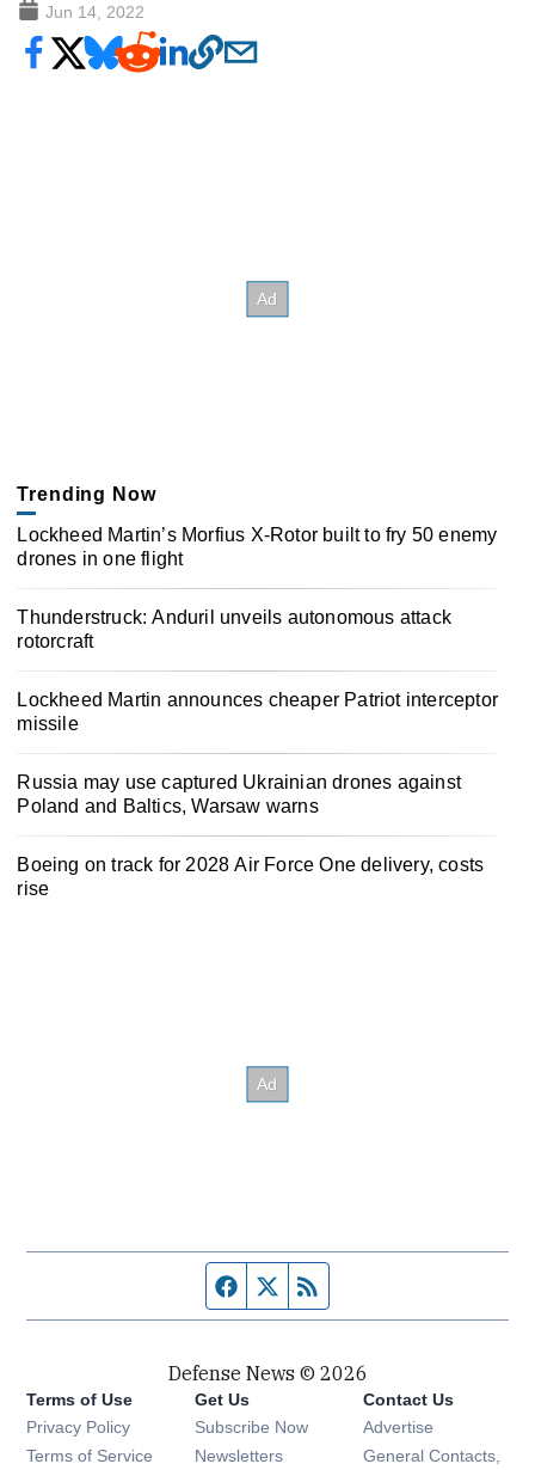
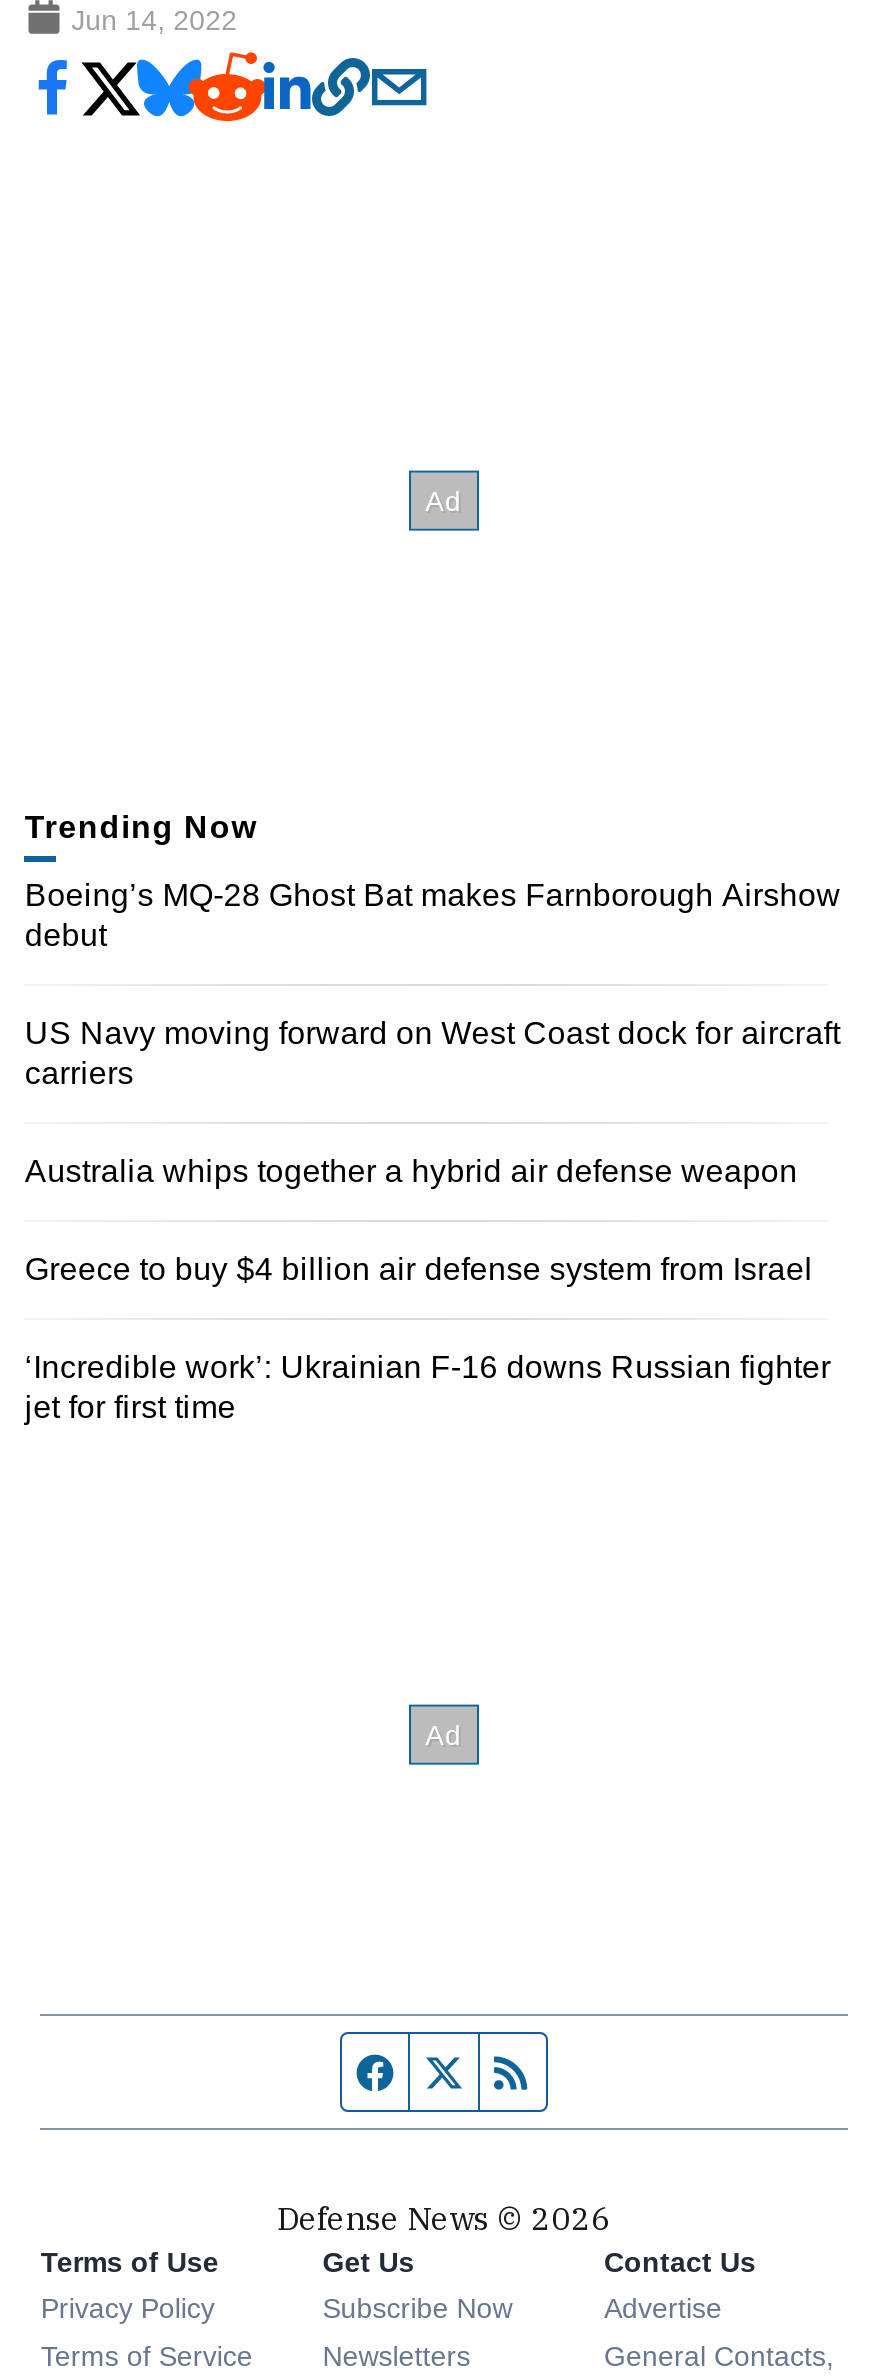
[17,525,497,569] Lockheed Martin’s Morfius X-Rotor built to fry 50 enemy | drones in one flight -> [25,879,841,953] Boeing’s MQ-28 Ghost Bat makes Farnborough Airshow | debut
[17,607,451,652] Thunderstruck: Anduril unveils autonomous attack | rotorcraft -> [25,1017,840,1091] US Navy moving forward on West Coast dock for aircraft | carriers
[17,690,498,734] Lockheed Martin announces cheaper Patriot interceptor | missile -> [25,1154,798,1188] Australia whips together a hybrid air defense weapon
[17,772,461,816] Russia may use captured Ukrainian drones against | Poland and Baltics, Warsaw warns -> [25,1252,813,1286] Greece to buy $4 billion air defense system from Israel
[17,854,484,898] Boeing on track for 2028 Air Force One delivery, costs | rise -> [25,1349,831,1423] ‘Incredible work’: Ukrainian F-16 downs Russian fighter | jet for first time

